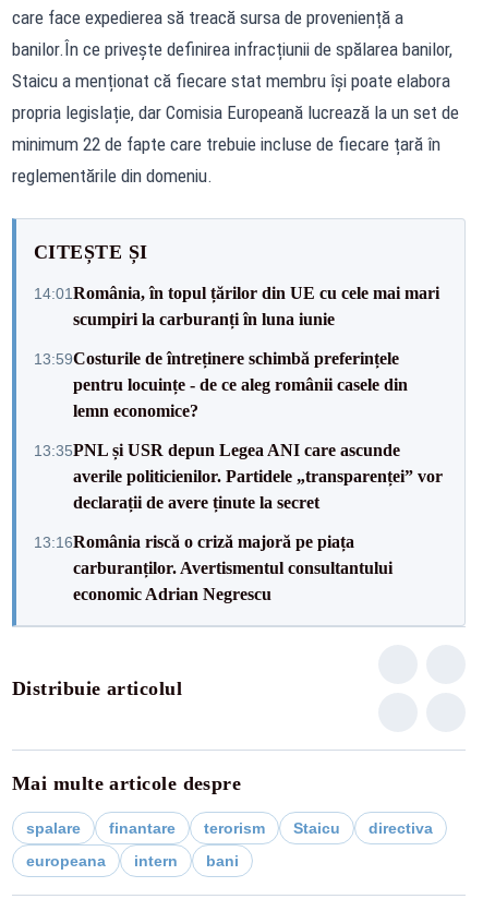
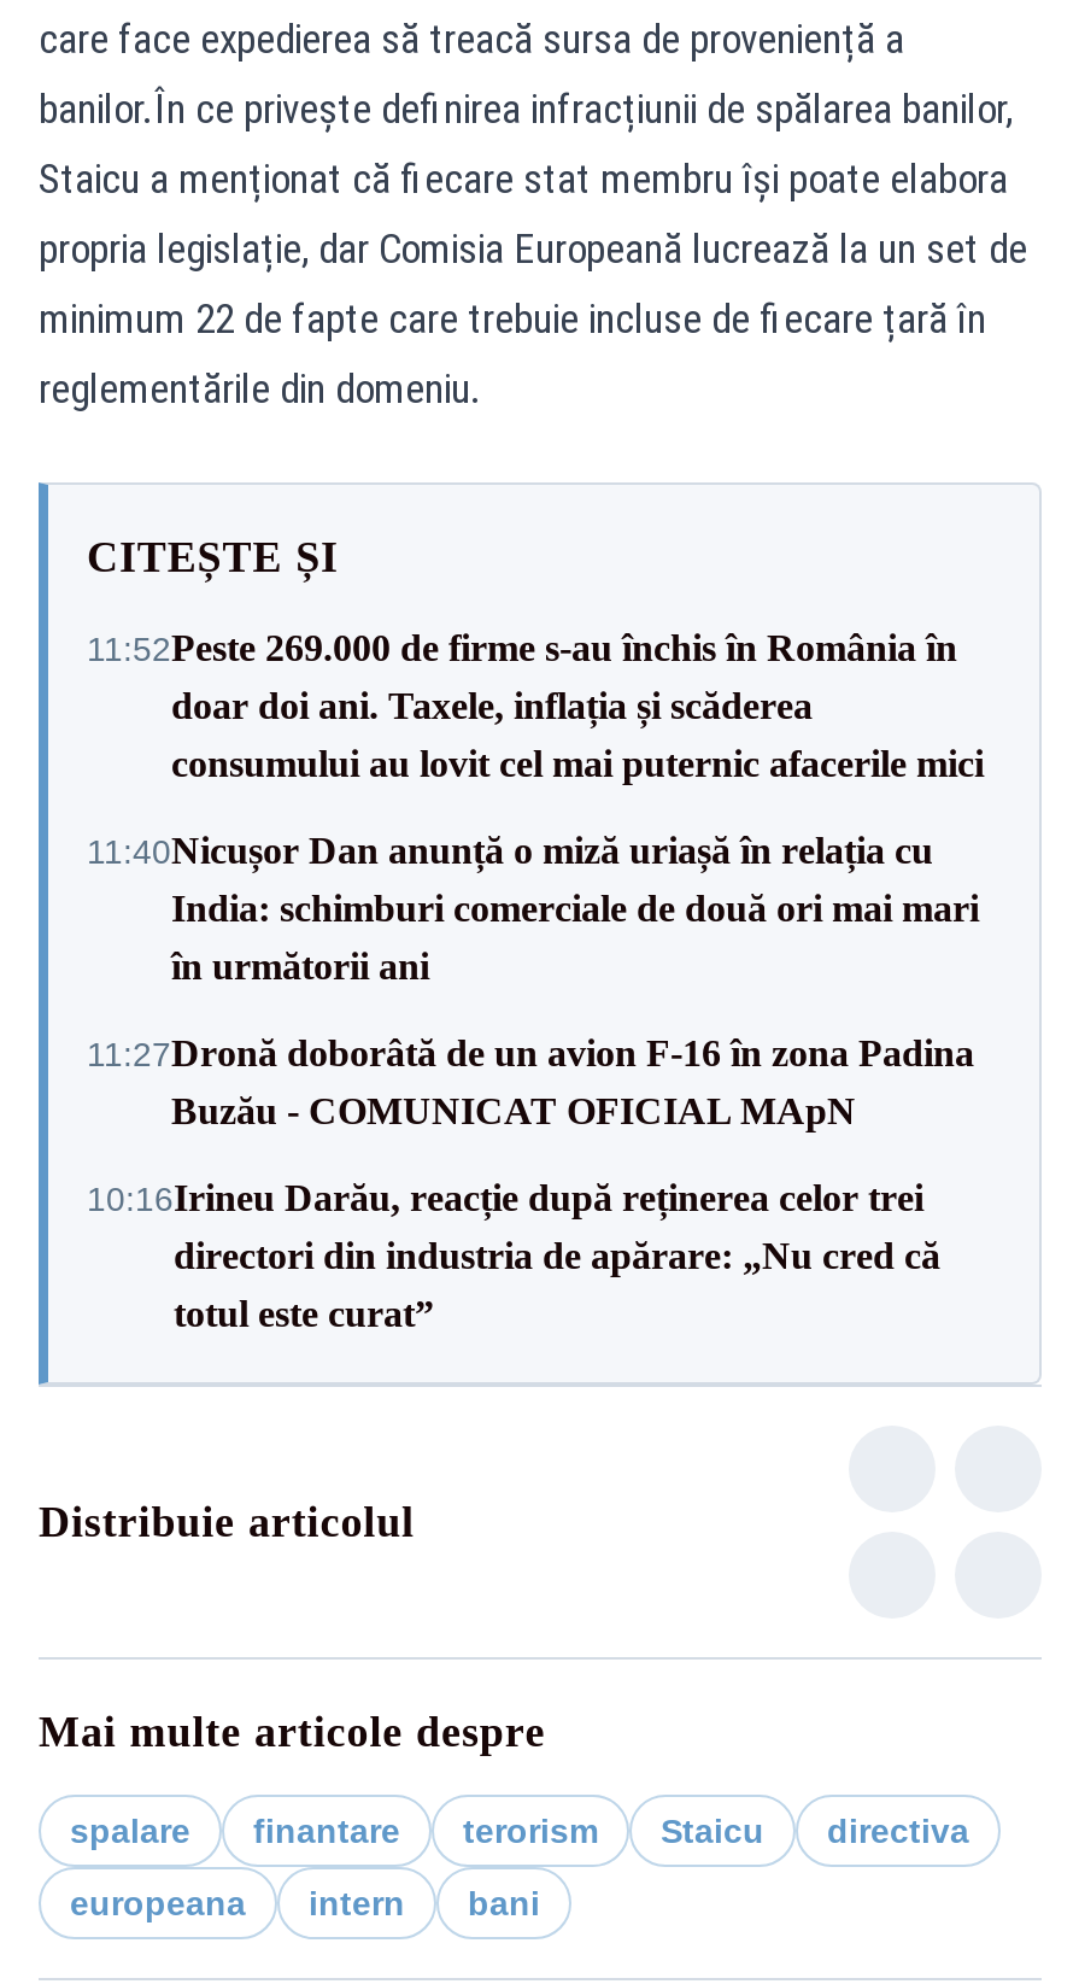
[34,283,439,328] 14:01 România, în topul țărilor din UE cu cele mai mari | scumpiri la carburanți în luna iunie -> [87,627,984,783] 11:52Peste 269.000 de firme s-au închis în România în | doar doi ani. Taxele, inflația și scăderea | consumului au lovit cel mai puternic afacerile mici
[34,349,408,420] 13:59Costurile de întreținere schimbă preferințele | pentru locuințe - de ce aleg românii casele din | lemn economice? -> [87,829,979,986] 11:40Nicușor Dan anunță o miză uriașă în relația cu | India: schimburi comerciale de două ori mai mari | în următorii ani
[34,441,443,511] 13:35PNL și USR depun Legea ANI care ascunde | averile politicienilor. Partidele „transparenței” vor | declarații de avere ținute la secret -> [87,1032,974,1131] 11:27Dronă doborâtă de un avion F‑16 în zona Padina | Buzău - COMUNICAT OFICIAL MApN
[34,532,393,603] 13:16România riscă o criză majoră pe piața | carburanților. Avertismentul consultantului | economic Adrian Negrescu -> [87,1177,940,1333] 10:16Irineu Darău, reacție după reținerea celor trei | directori din industria de apărare: „Nu cred că | totul este curat”

